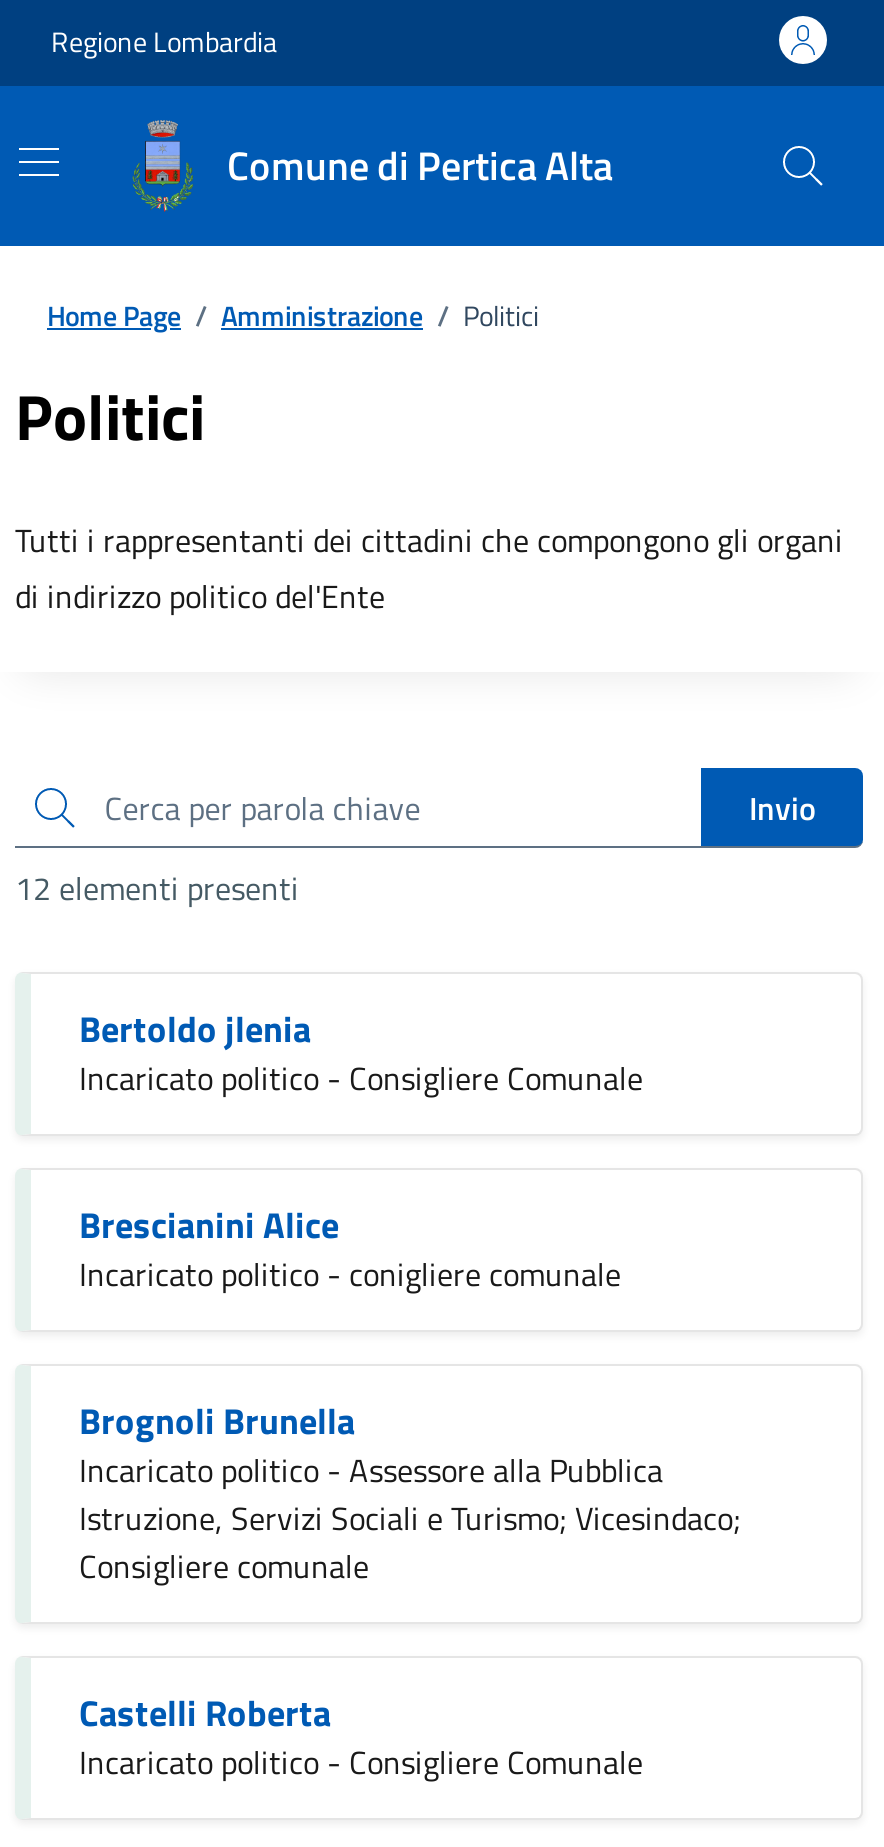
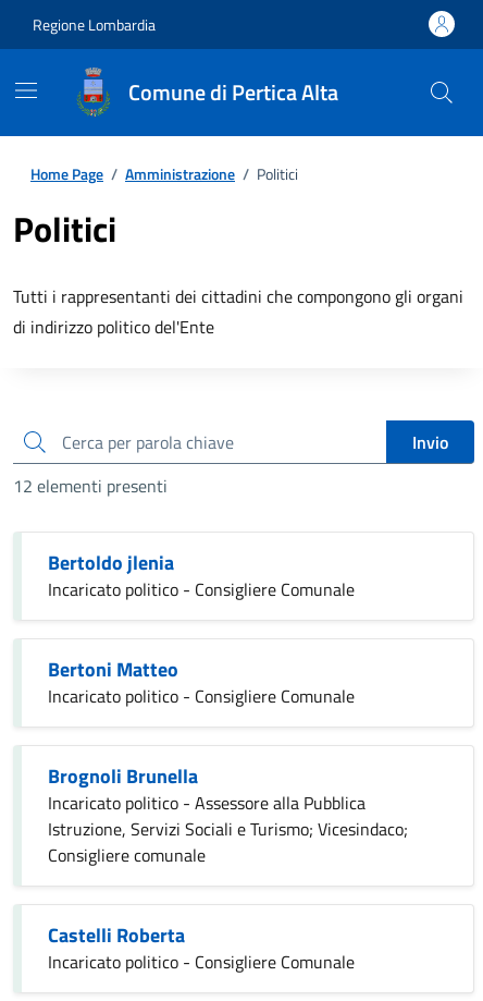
[79,1198,621,1298] Brescianini Alice | Incaricato politico - conigliere comunale -> [48,655,355,709] Bertoni Matteo | Incaricato politico - Consigliere Comunale

